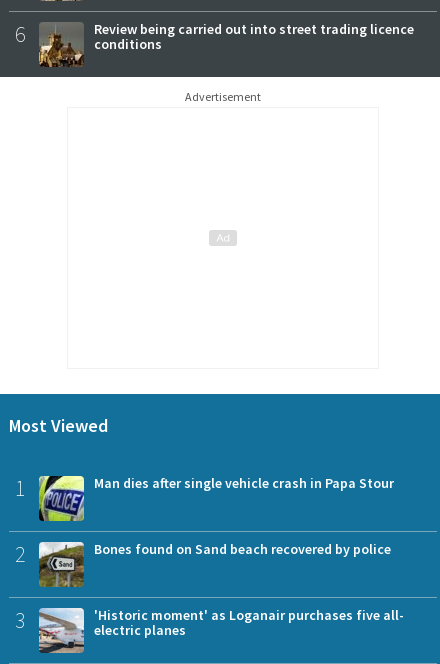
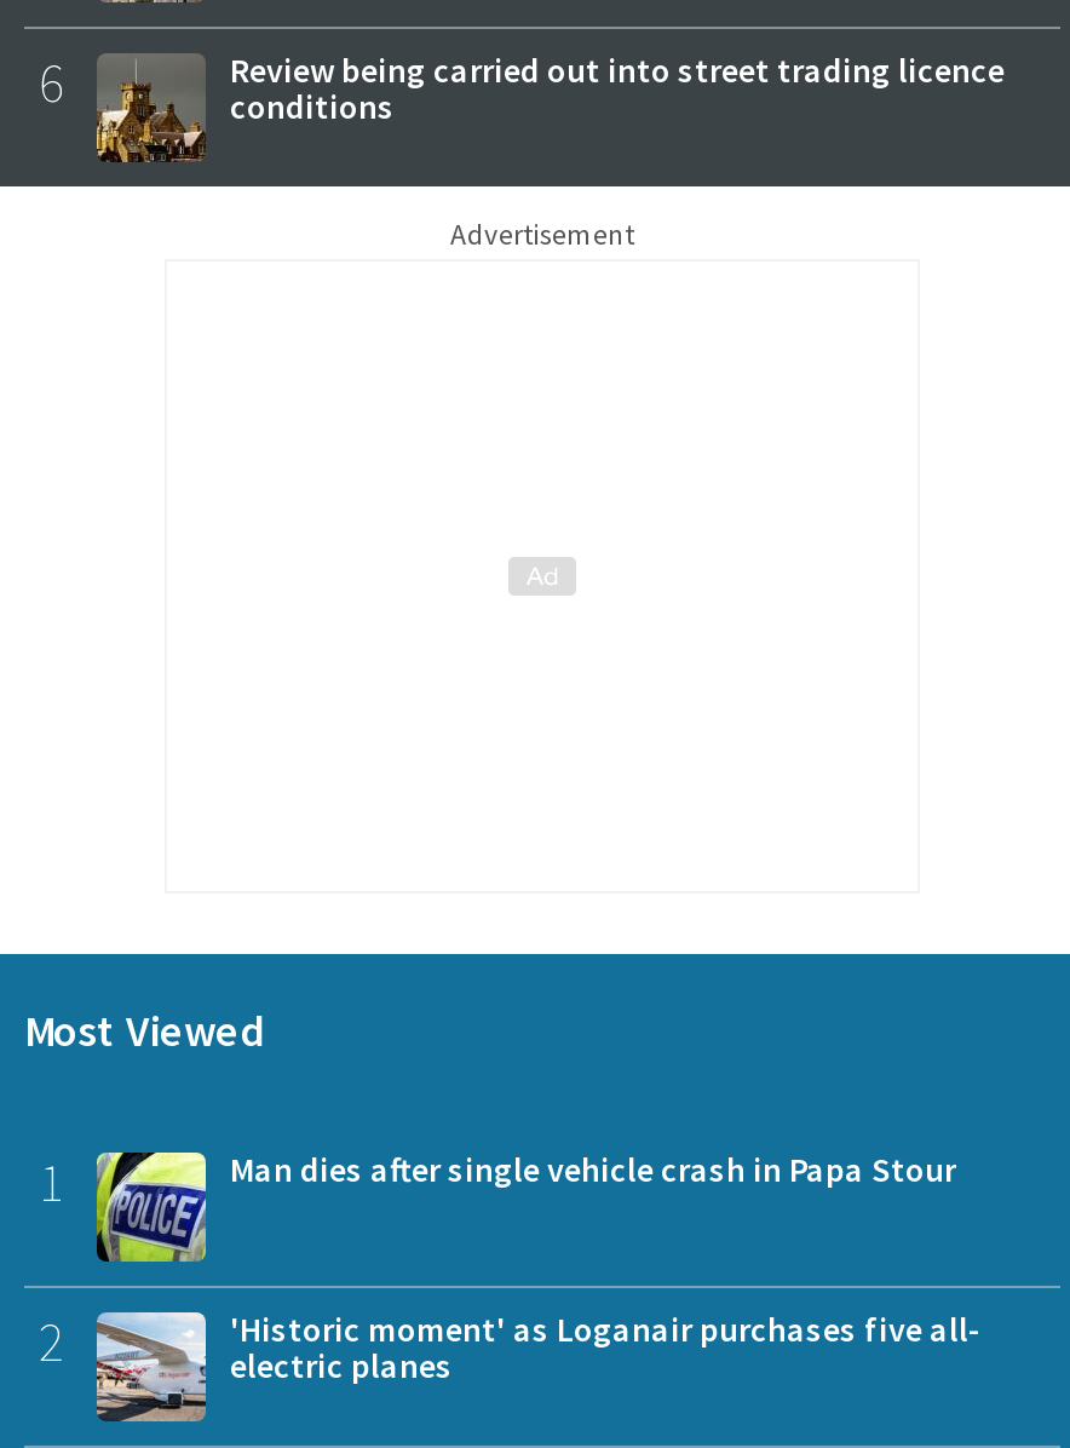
[15,540,391,634] [image] | Bones found on Sand beach recovered by police | 3 -> none

